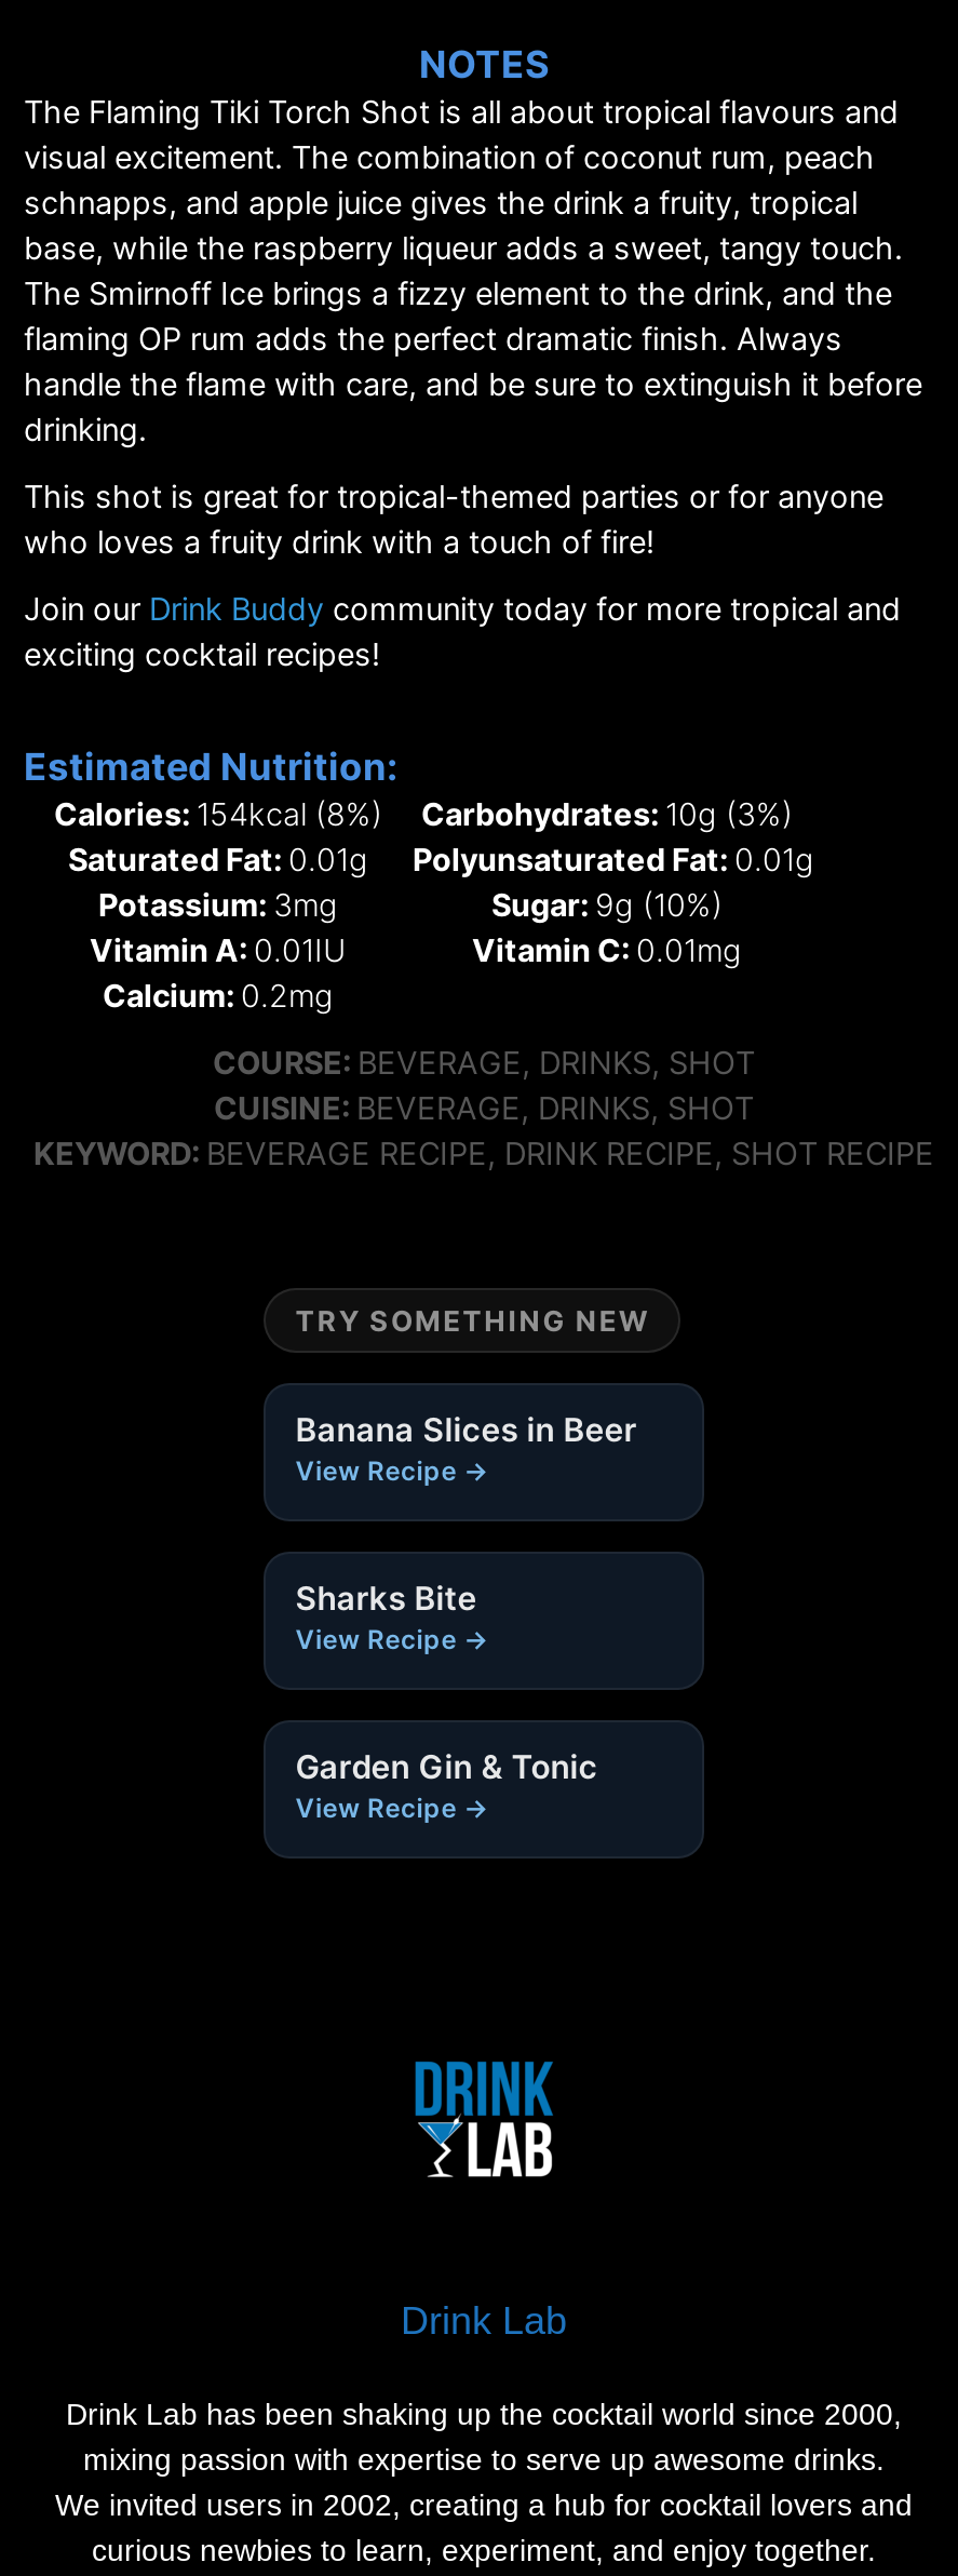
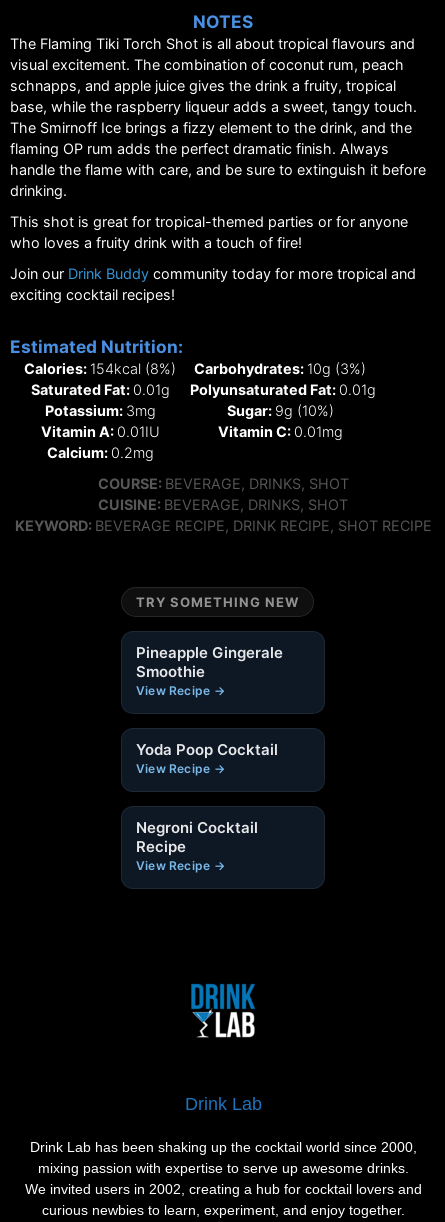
[296,1408,637,1449] Banana Slices in Beer -> [136,643,283,681] Pineapple Gingerale | Smoothie
[296,1577,477,1618] Sharks Bite -> [136,740,278,759] Yoda Poop Cocktail
[296,1745,598,1786] Garden Gin & Tonic -> [136,818,258,856] Negroni Cocktail | Recipe

